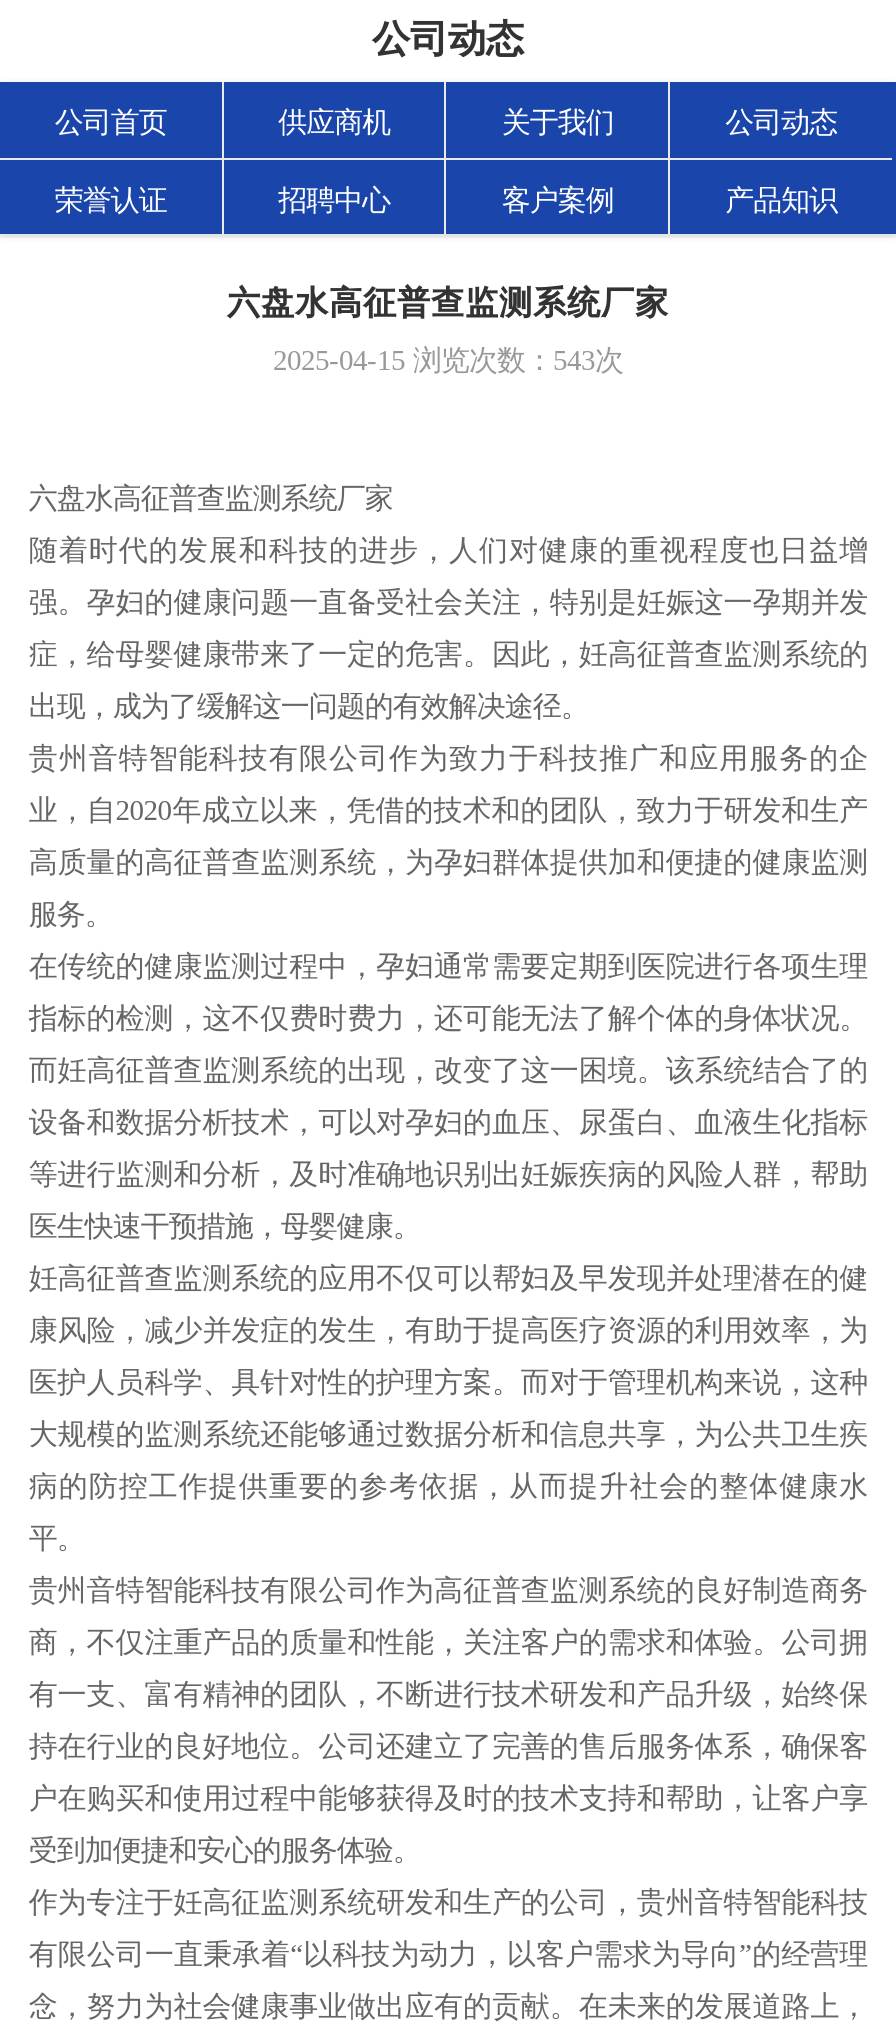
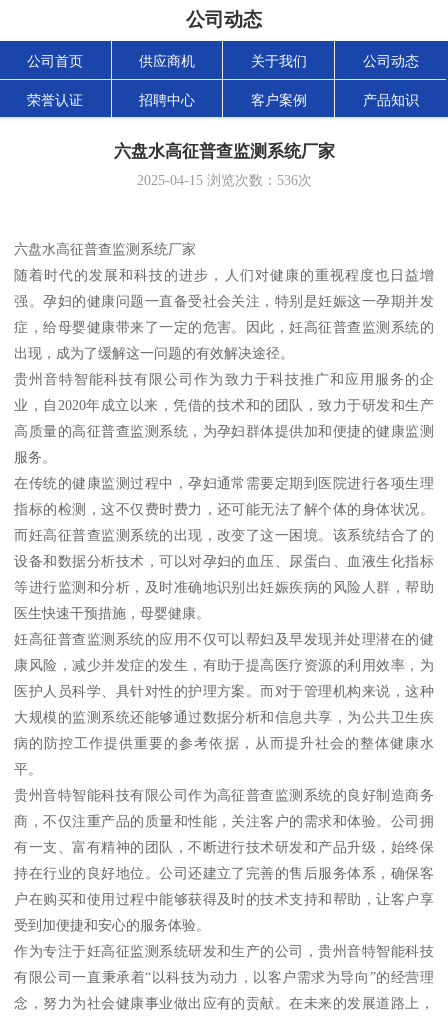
[273,345,623,377] 2025-04-15浏览次数：543次 -> [136,172,311,188] 2025-04-15浏览次数：536次

